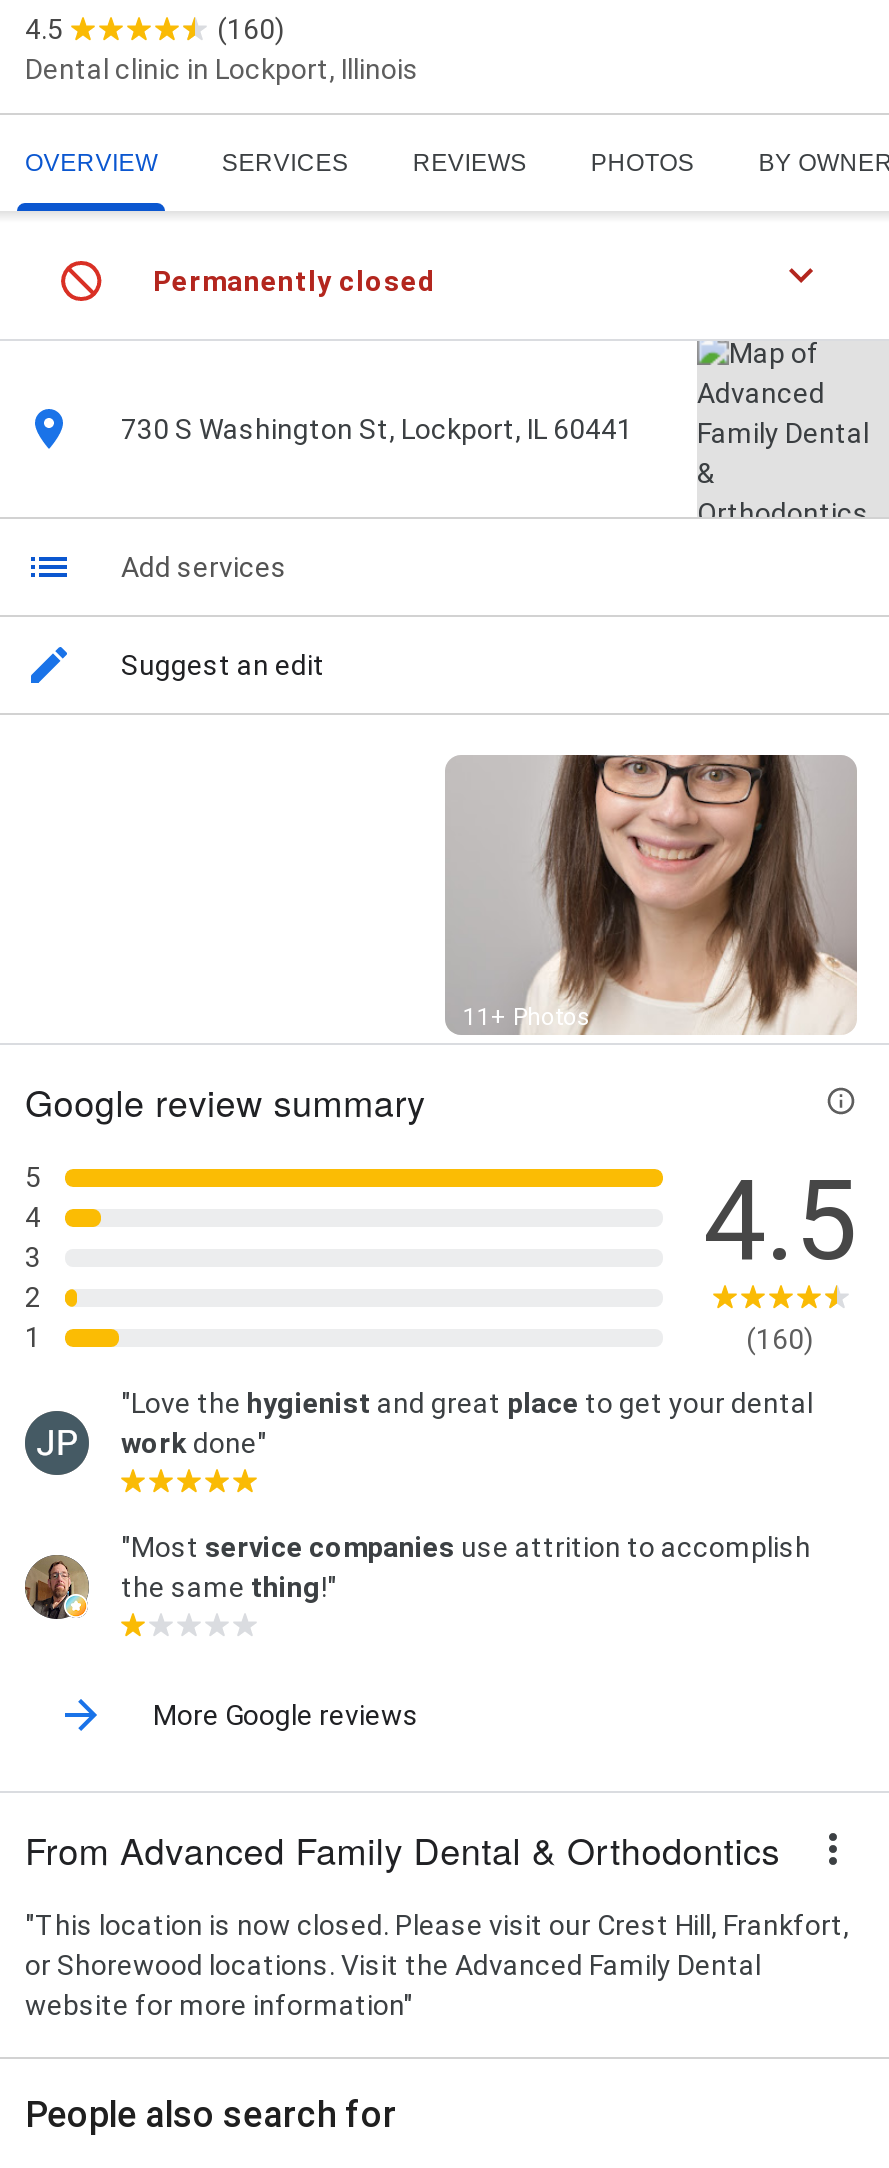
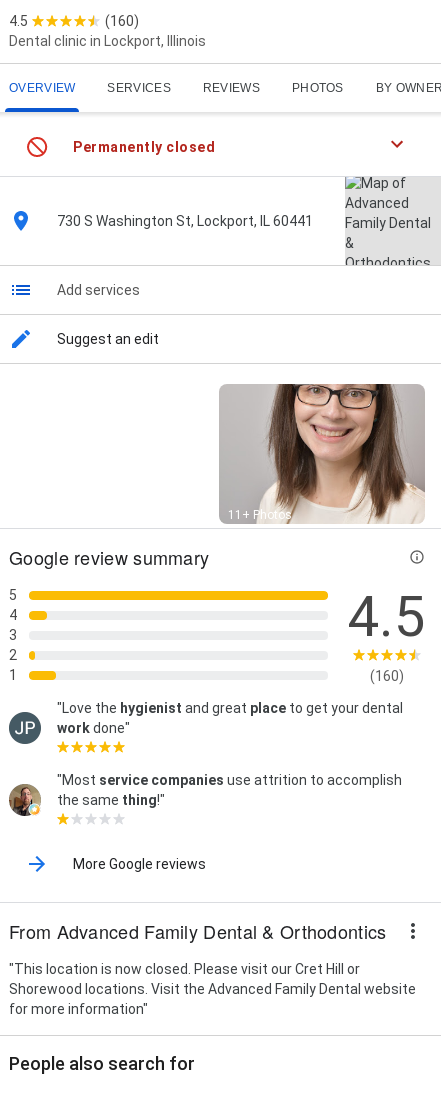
[25,1908,849,2020] "This location is now closed. Please visit our Crest Hill, Frankfort, | or Shorewood locations. Visit the Advanced Family Dental | website for more information" -> [9,961,416,1017] "This location is now closed. Please visit our Cret Hill or | Shorewood locations. Visit the Advanced Family Dental website | for more information"

